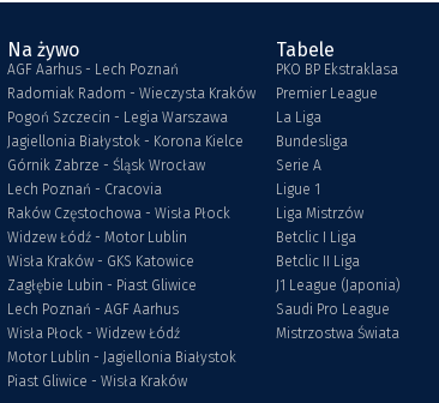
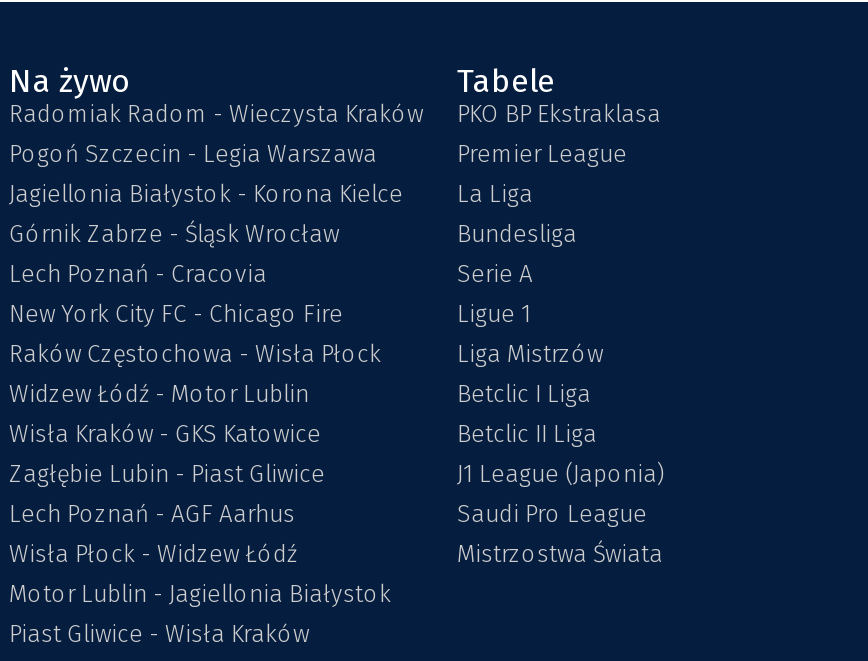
[7,61,179,78] AGF Aarhus - Lech Poznań -> none
moved [7,85,255,198] -> [9,100,423,288]: Radomiak Radom - Wieczysta Kraków | Pogoń Szczecin - Legia Warszawa | Jagiellonia Białystok - Korona Kielce | Górnik Zabrze - Śląsk Wrocław | Lech Poznań - Cracovia
none -> [9,300,343,328] New York City FC - Chicago Fire

